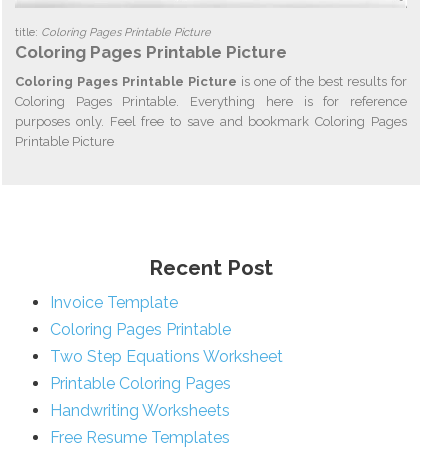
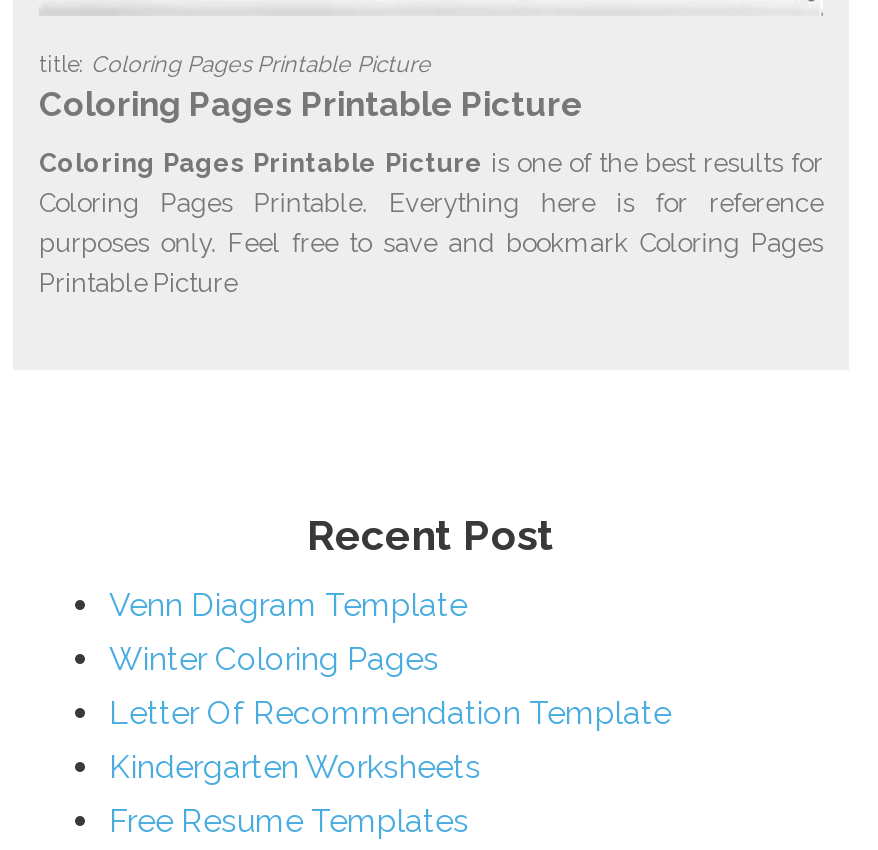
[50,293,283,420] Invoice Template | Coloring Pages Printable | Two Step Equations Worksheet | Printable Coloring Pages | Handwriting Worksheets -> [109,586,671,786] Venn Diagram Template | Winter Coloring Pages | Letter Of Recommendation Template | Kindergarten Worksheets

